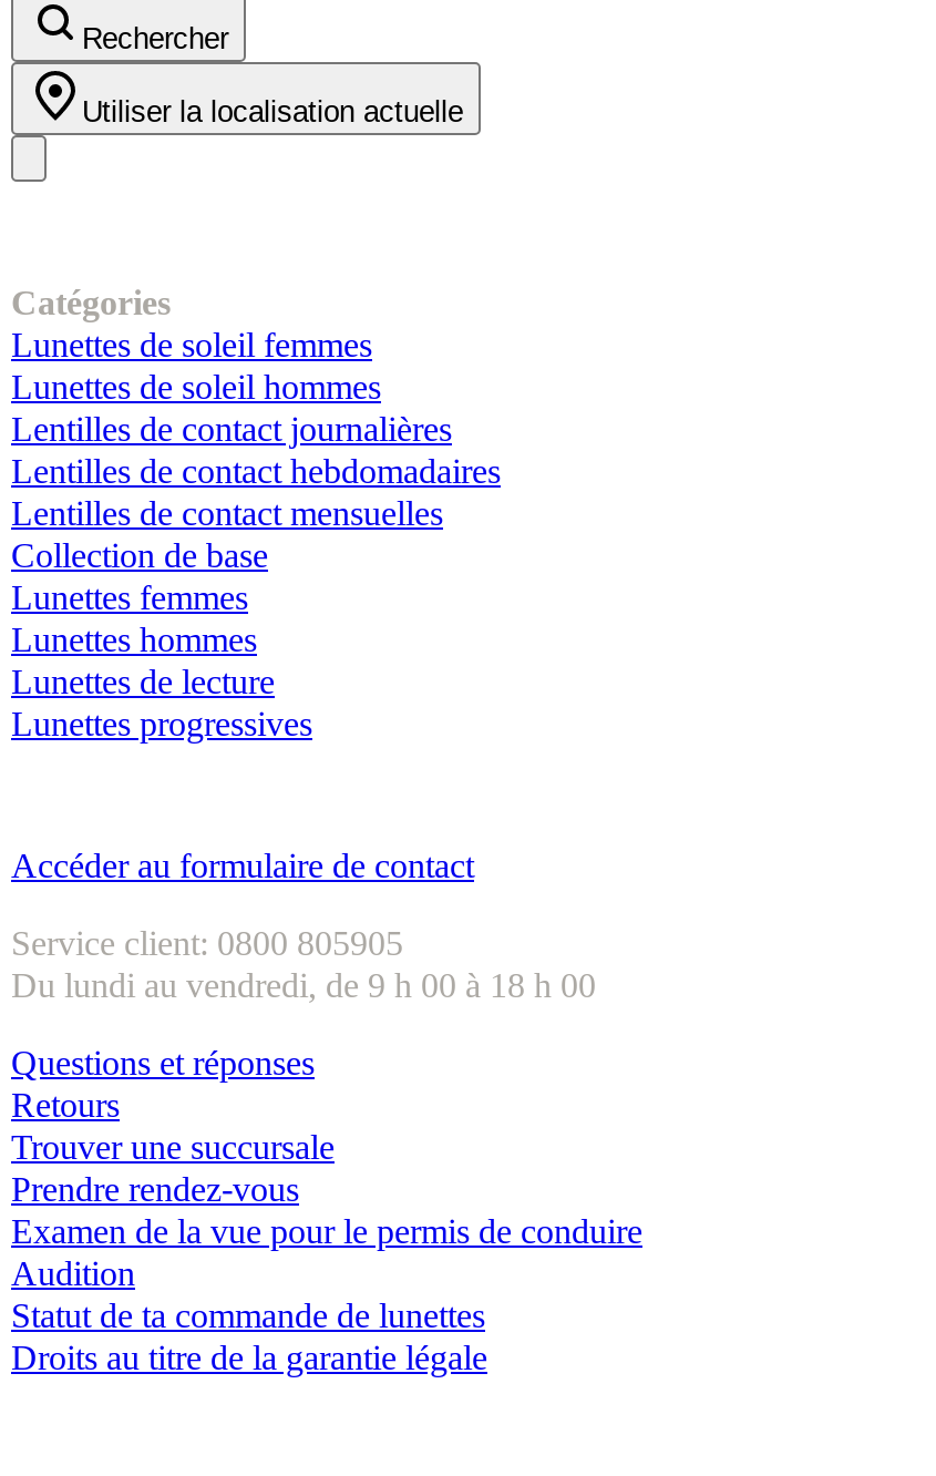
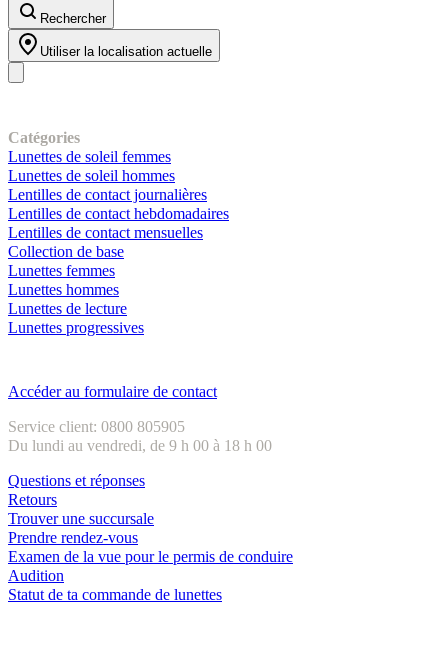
[11,1339,487,1376] Droits au titre de la garantie légale -> none

